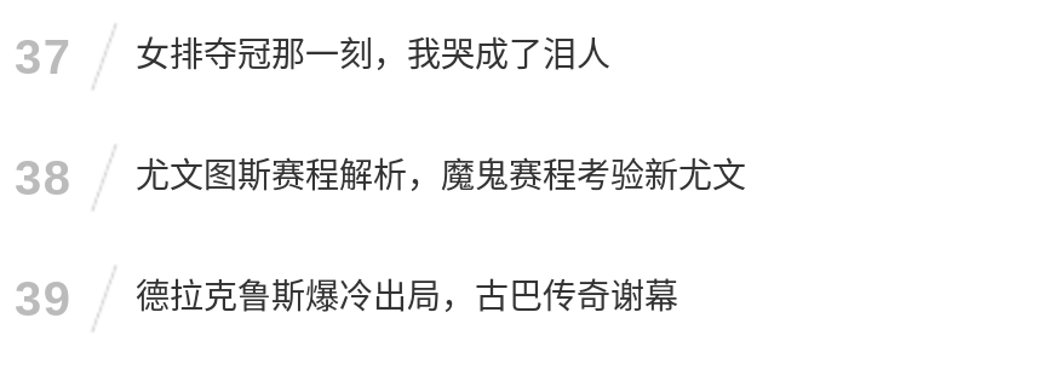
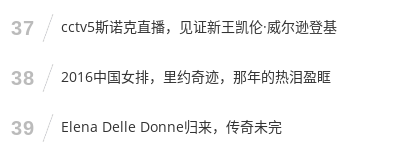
[136,29,610,75] 女排夺冠那一刻，我哭成了泪人 -> [61,16,337,35] cctv5斯诺克直播，见证新王凯伦·威尔逊登基
[136,150,746,196] 尤文图斯赛程解析，魔鬼赛程考验新尤文 -> [61,66,331,85] 2016中国女排，里约奇迹，那年的热泪盈眶
[136,271,678,317] 德拉克鲁斯爆冷出局，古巴传奇谢幕 -> [61,116,282,135] Elena Delle Donne归来，传奇未完

